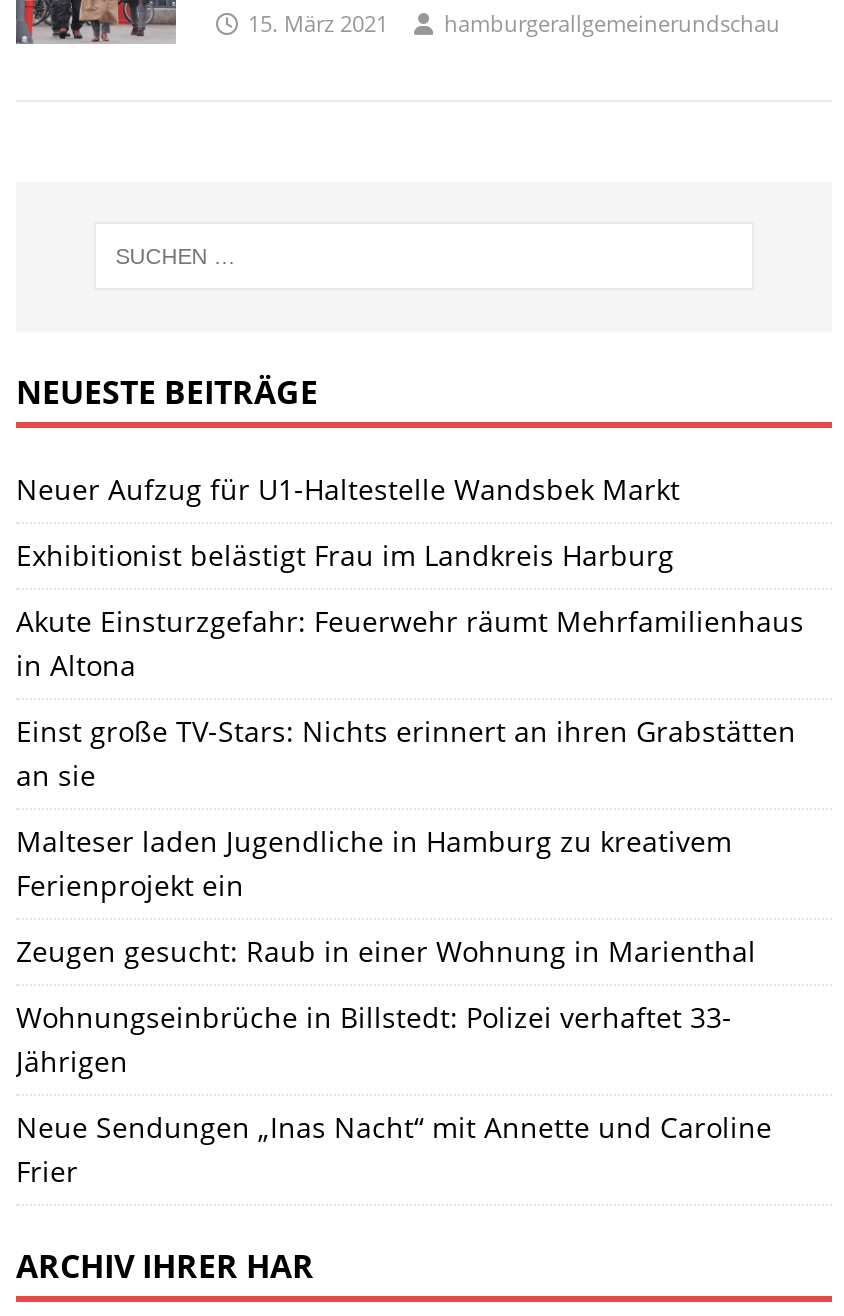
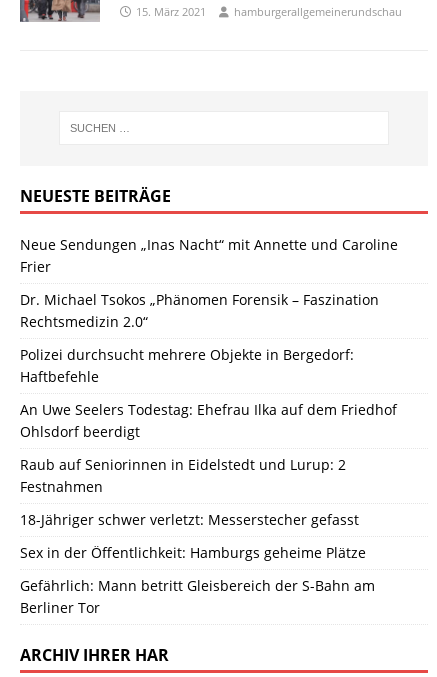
[16,469,804,1079] Neuer Aufzug für U1-Haltestelle Wandsbek Markt | Exhibitionist belästigt Frau im Landkreis Harburg | Akute Einsturzgefahr: Feuerwehr räumt Mehrfamilienhaus | in Altona | Einst große TV-Stars: Nichts erinnert an ihren Grabstätten | an sie | Malteser laden Jugendliche in Hamburg zu kreativem | Ferienprojekt ein | Zeugen gesucht: Raub in einer Wohnung in Marienthal | Wohnungseinbrüche in Billstedt: Polizei verhaftet 33- | Jährigen -> none
moved [16,1107,772,1189] -> [20,235,398,276]: Neue Sendungen „Inas Nacht“ mit Annette und Caroline | Frier
none -> [20,290,397,617] Dr. Michael Tsokos „Phänomen Forensik – Faszination | Rechtsmedizin 2.0“ | Polizei durchsucht mehrere Objekte in Bergedorf: | Haftbefehle | An Uwe Seelers Todestag: Ehefrau Ilka auf dem Friedhof | Ohlsdorf beerdigt | Raub auf Seniorinnen in Eidelstedt und Lurup: 2 | Festnahmen | 18-Jähriger schwer verletzt: Messerstecher gefasst | Sex in der Öffentlichkeit: Hamburgs geheime Plätze | Gefährlich: Mann betritt Gleisbereich der S-Bahn am | Berliner Tor

